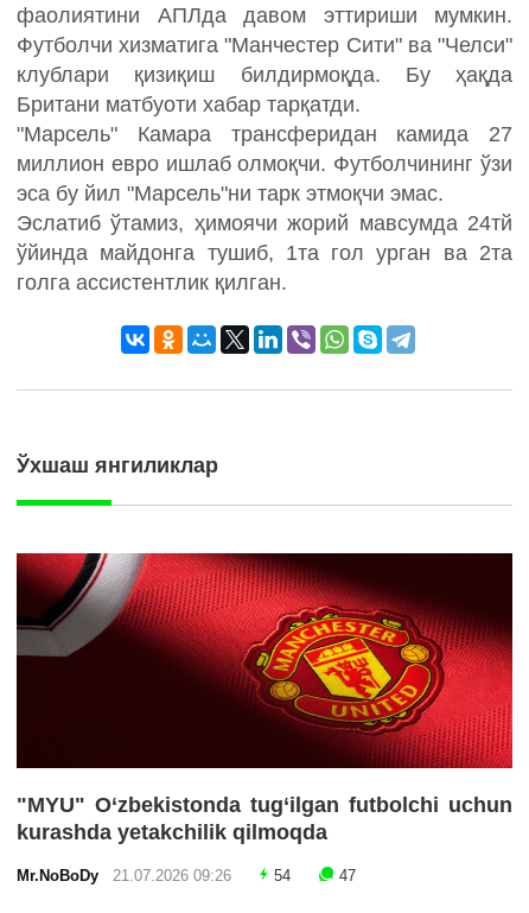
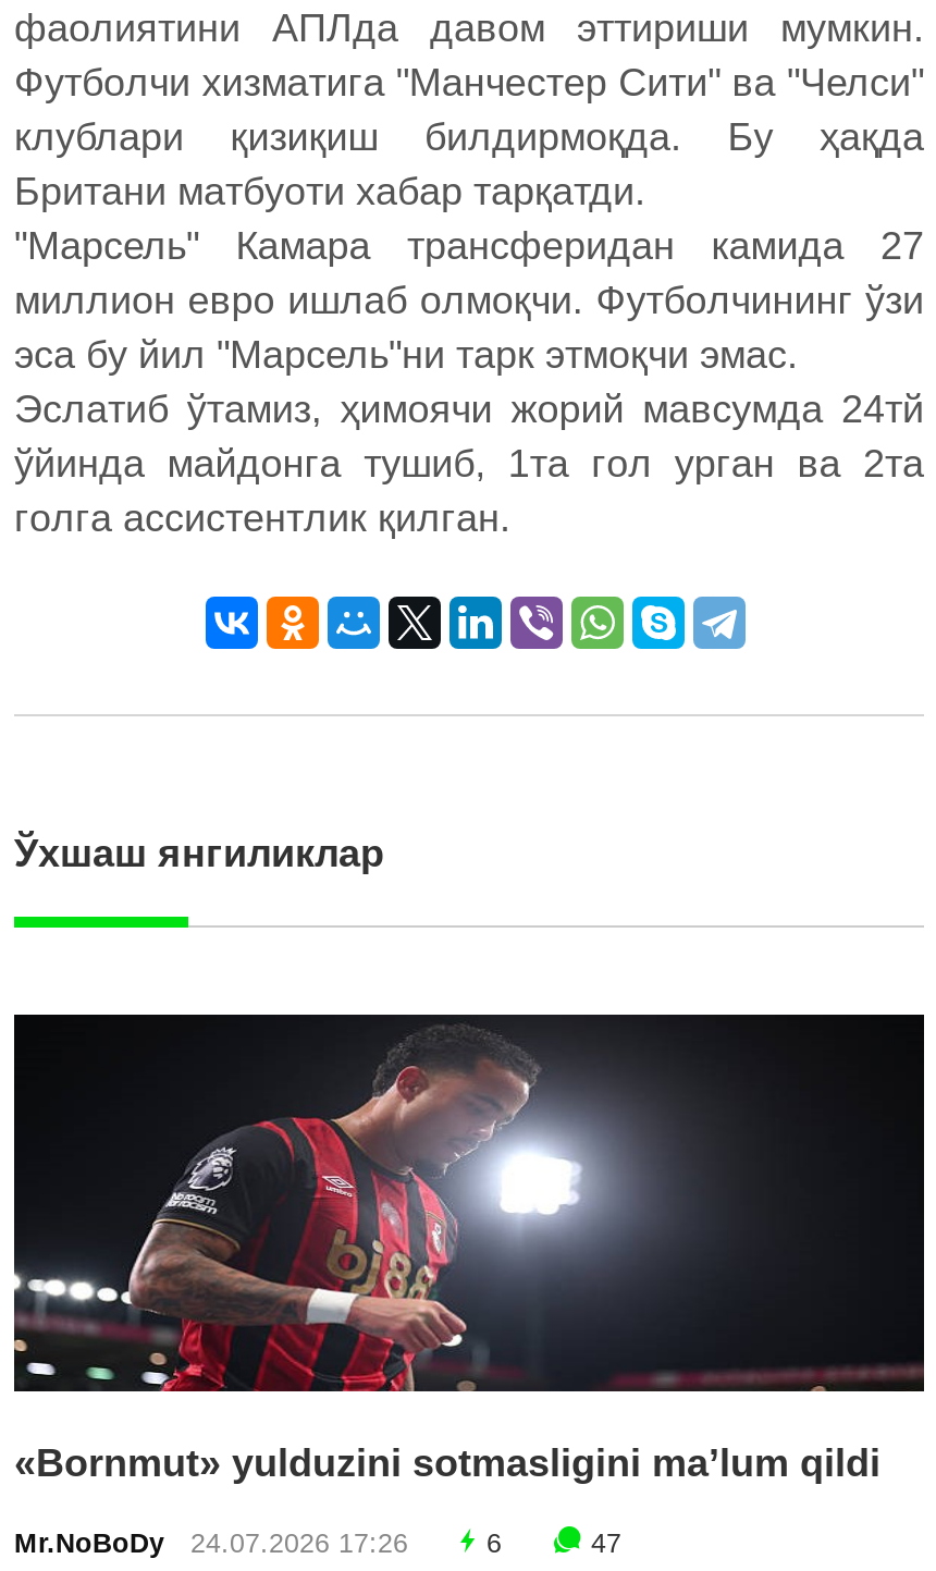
[15,552,514,844] [image] | "MYU" O‘zbekistonda tug‘ilgan futbolchi uchun | kurashda yetakchilik qilmoqda -> [12,1012,926,1486] [image] | «Bornmut» yulduzini sotmasligini ma’lum qildi
[17,868,291,885] Mr.NoBoDy 21.07.2026 09:26 | 54 -> [14,1529,502,1560] Mr.NoBoDy 24.07.2026 17:26 | 6

